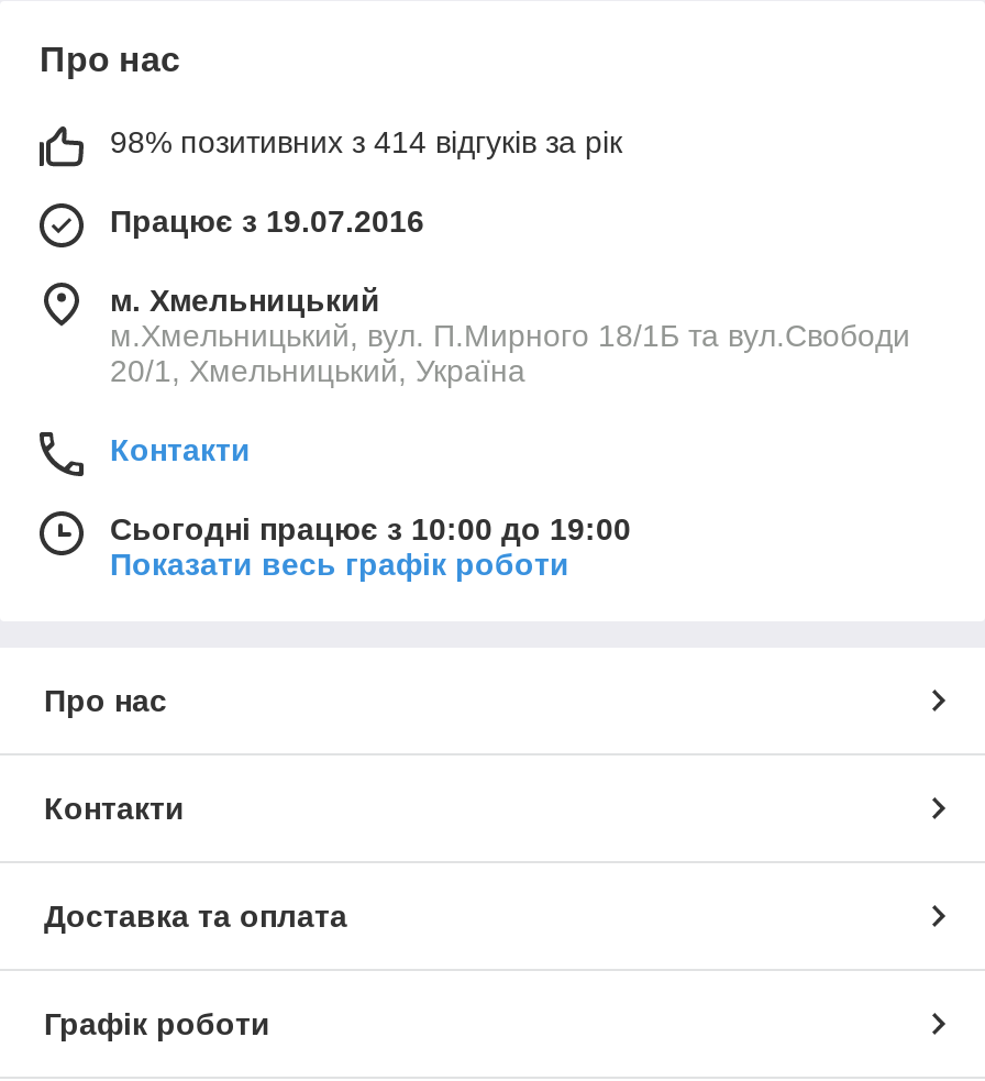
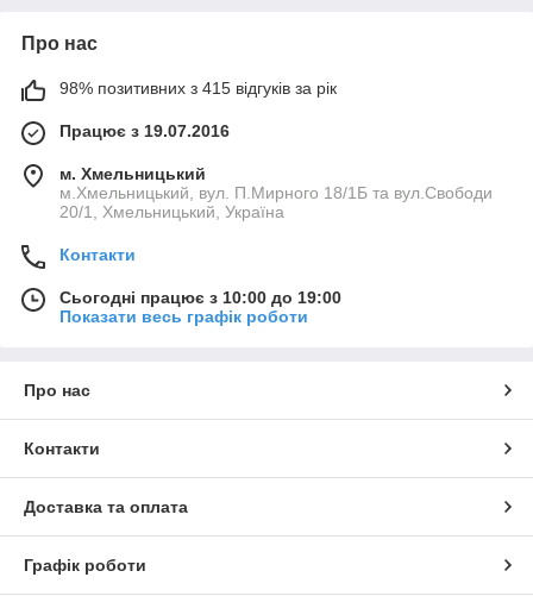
[110,125,622,160] 98% позитивних з 414 відгуків за рік -> [59,79,337,98] 98% позитивних з 415 відгуків за рік

